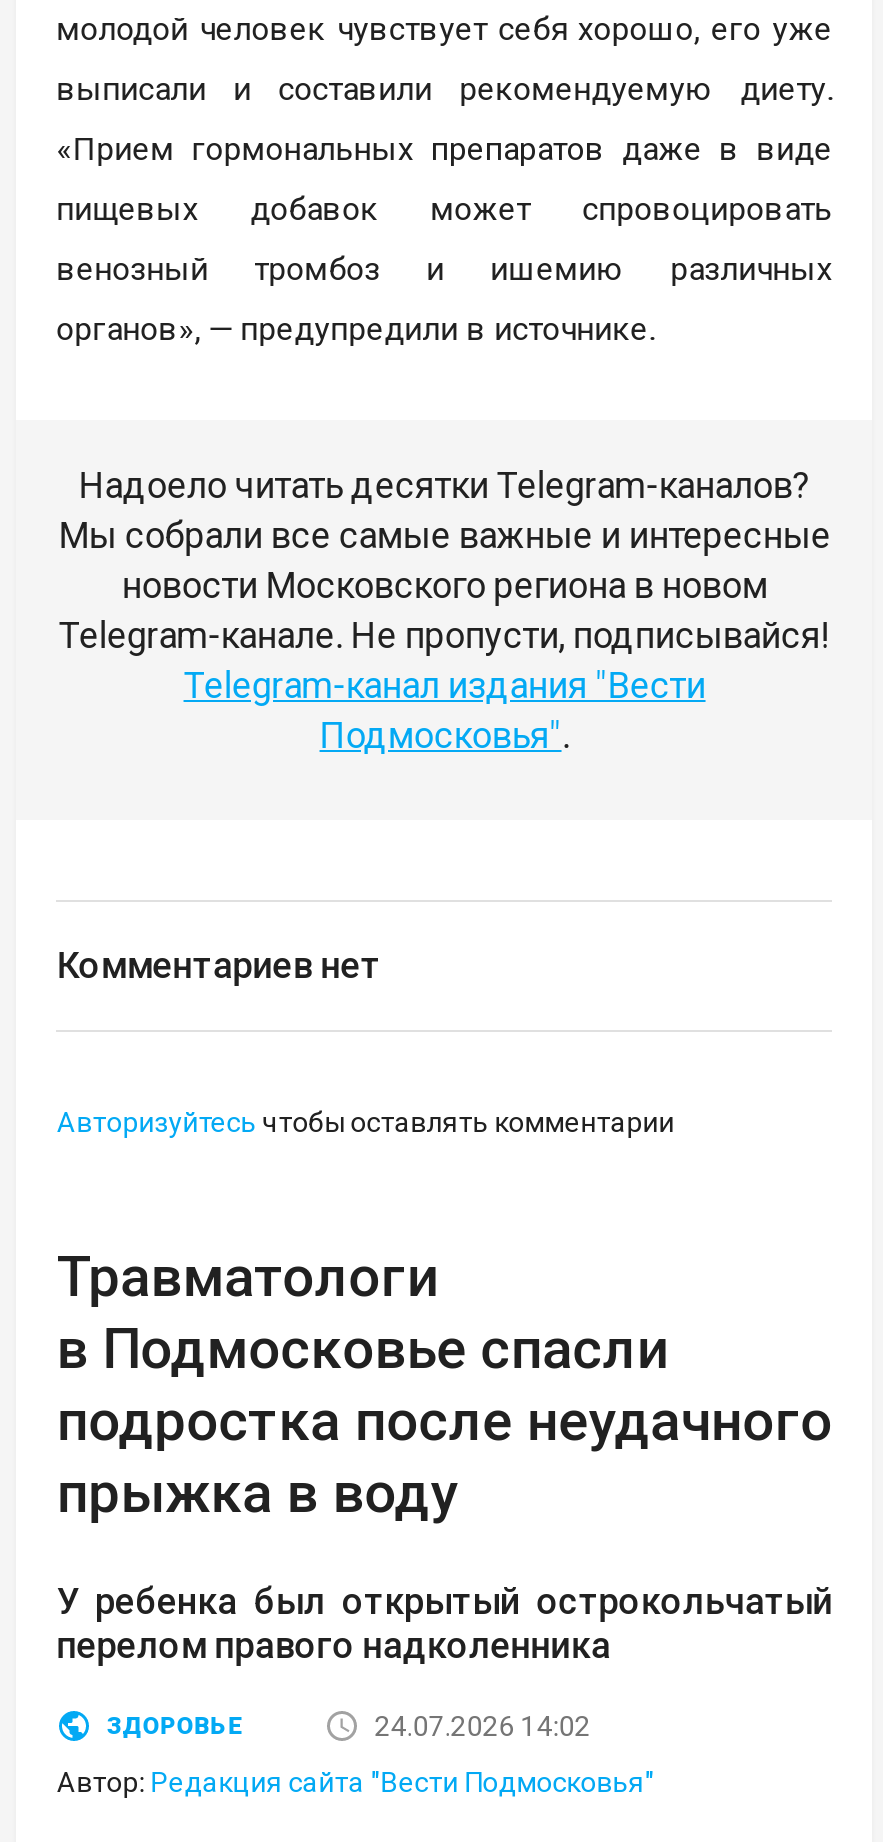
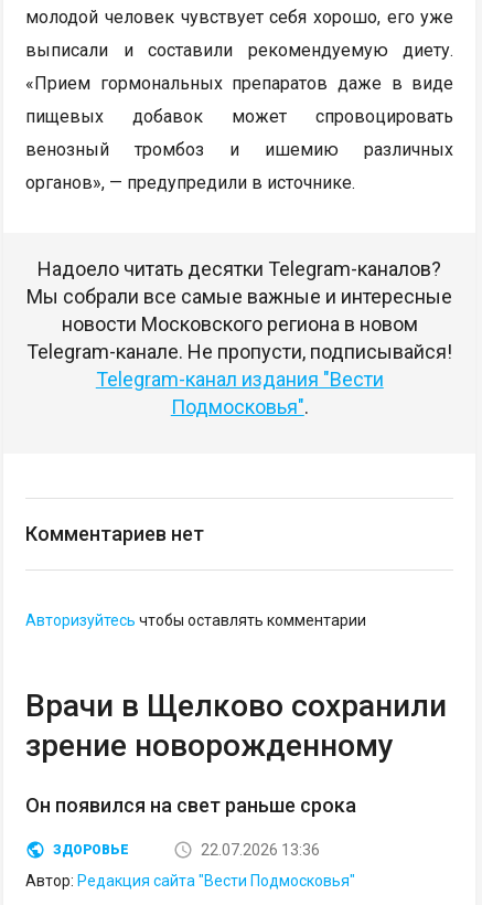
[57,1244,833,1526] Травматологи | в Подмосковье спасли | подростка после неудачного | прыжка в воду -> [26,687,447,763] Врачи в Щелково сохранили | зрение новорожденному
[57,1580,833,1666] У ребенка был открытый острокольчатый | перелом правого надколенника -> [26,793,357,816] Он появился на свет раньше срока
[375,1710,591,1742] 24.07.2026 14:02 -> [201,841,320,858] 22.07.2026 13:36

